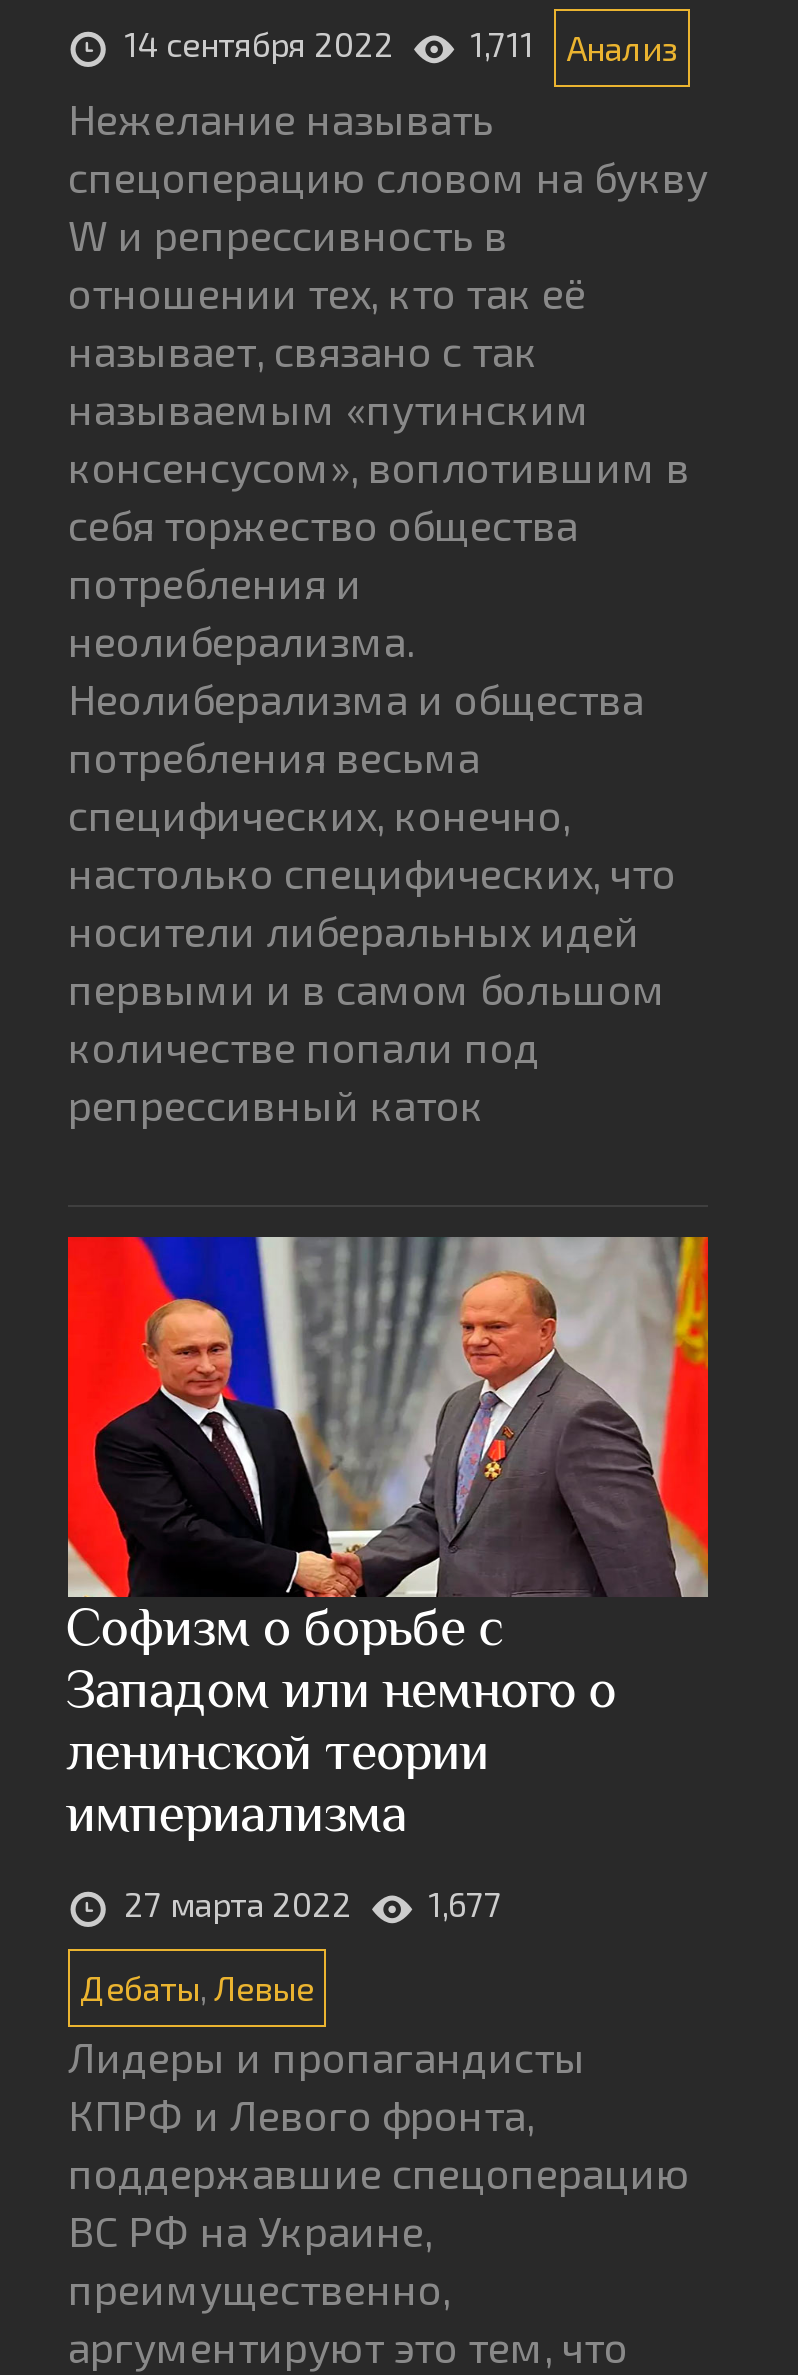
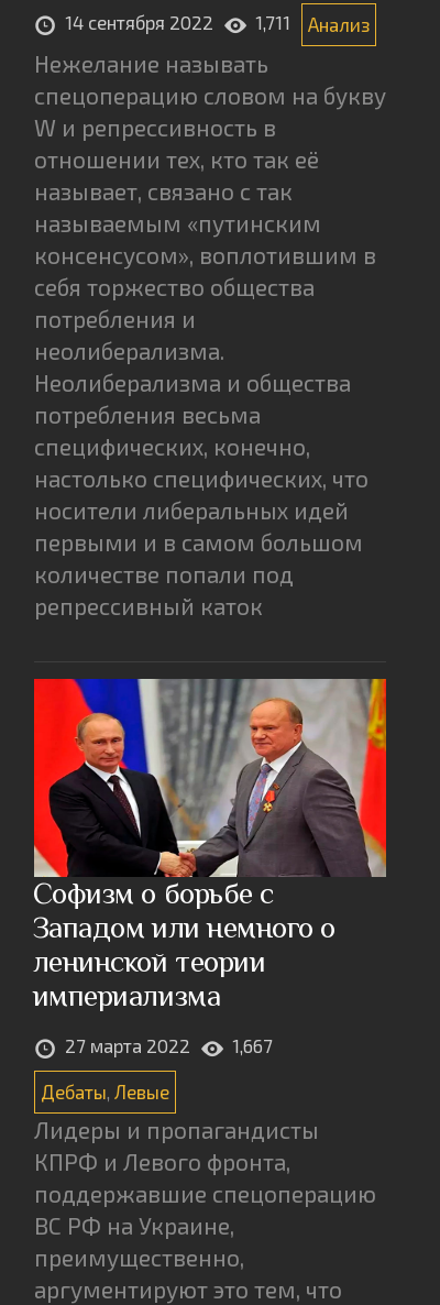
[124,1882,502,1922] 27 марта 2022 1,677 -> [65,1034,273,1056] 27 марта 2022 1,667

